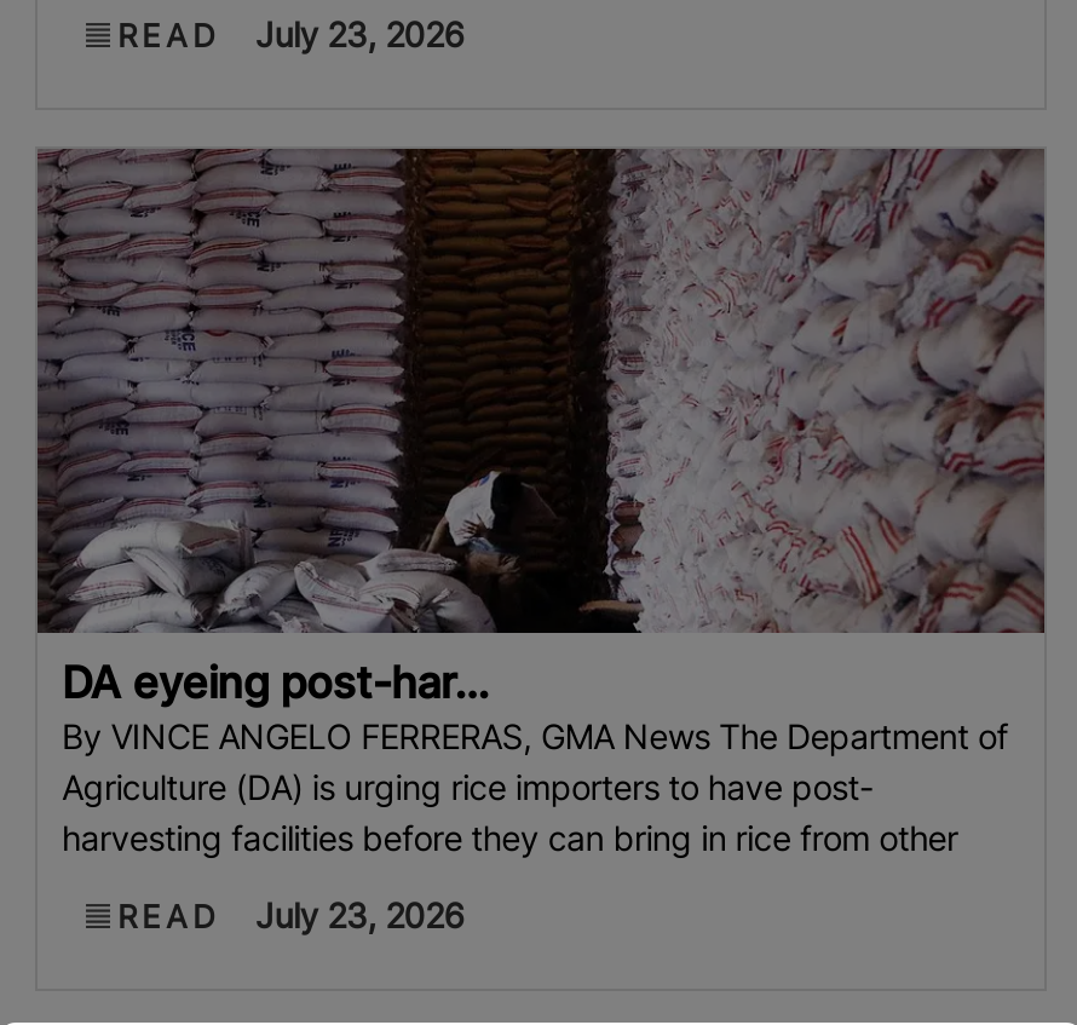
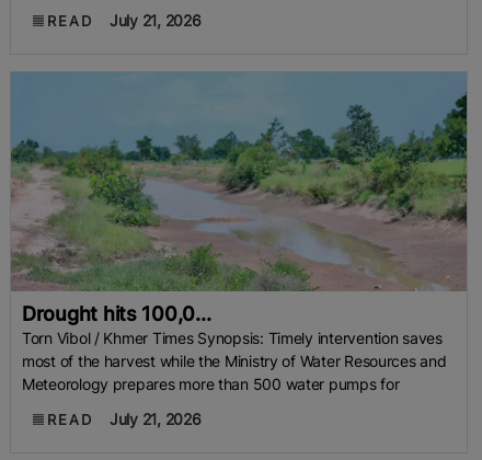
[117,12,465,53] READ July 23, 2026 -> [47,11,201,29] READ July 21, 2026
[35,146,1047,857] [image] | DA eyeing post-har... | By VINCE ANGELO FERRERAS, GMA News The Department of | Agriculture (DA) is urging rice importers to have post- | harvesting facilities before they can bring in rice from other -> [10,71,468,393] [image] | Drought hits 100,0... | Torn Vibol / Khmer Times Synopsis: Timely intervention saves | most of the harvest while the Ministry of Water Resources and | Meteorology prepares more than 500 water pumps for
[117,893,465,934] READ July 23, 2026 -> [47,409,201,428] READ July 21, 2026

